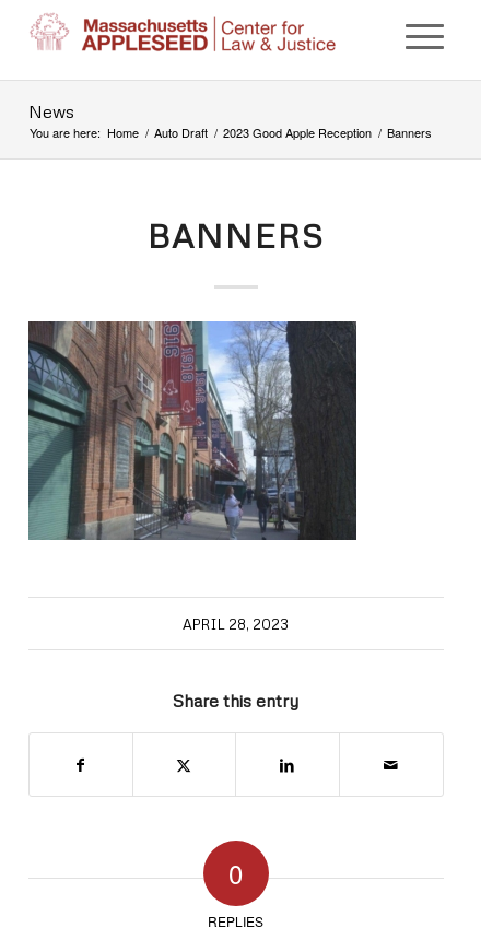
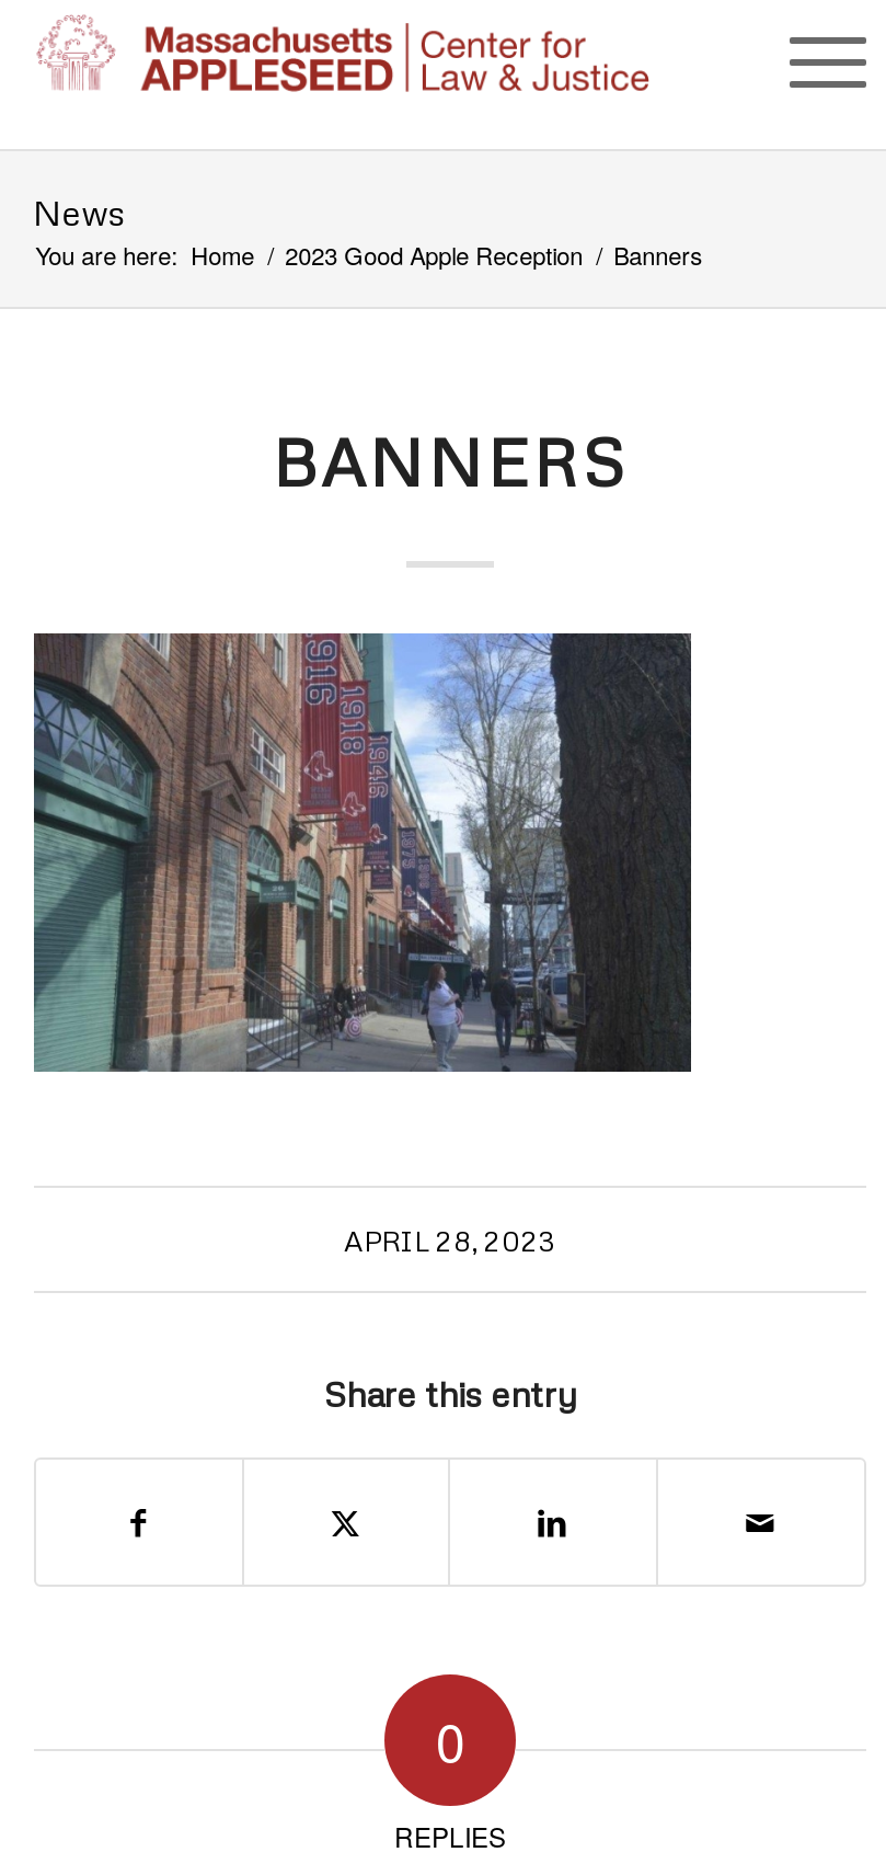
[29,124,431,141] You are here: Home / Auto Draft / 2023 Good Apple Reception / Banners -> [35,237,703,272] You are here: Home / 2023 Good Apple Reception / Banners

